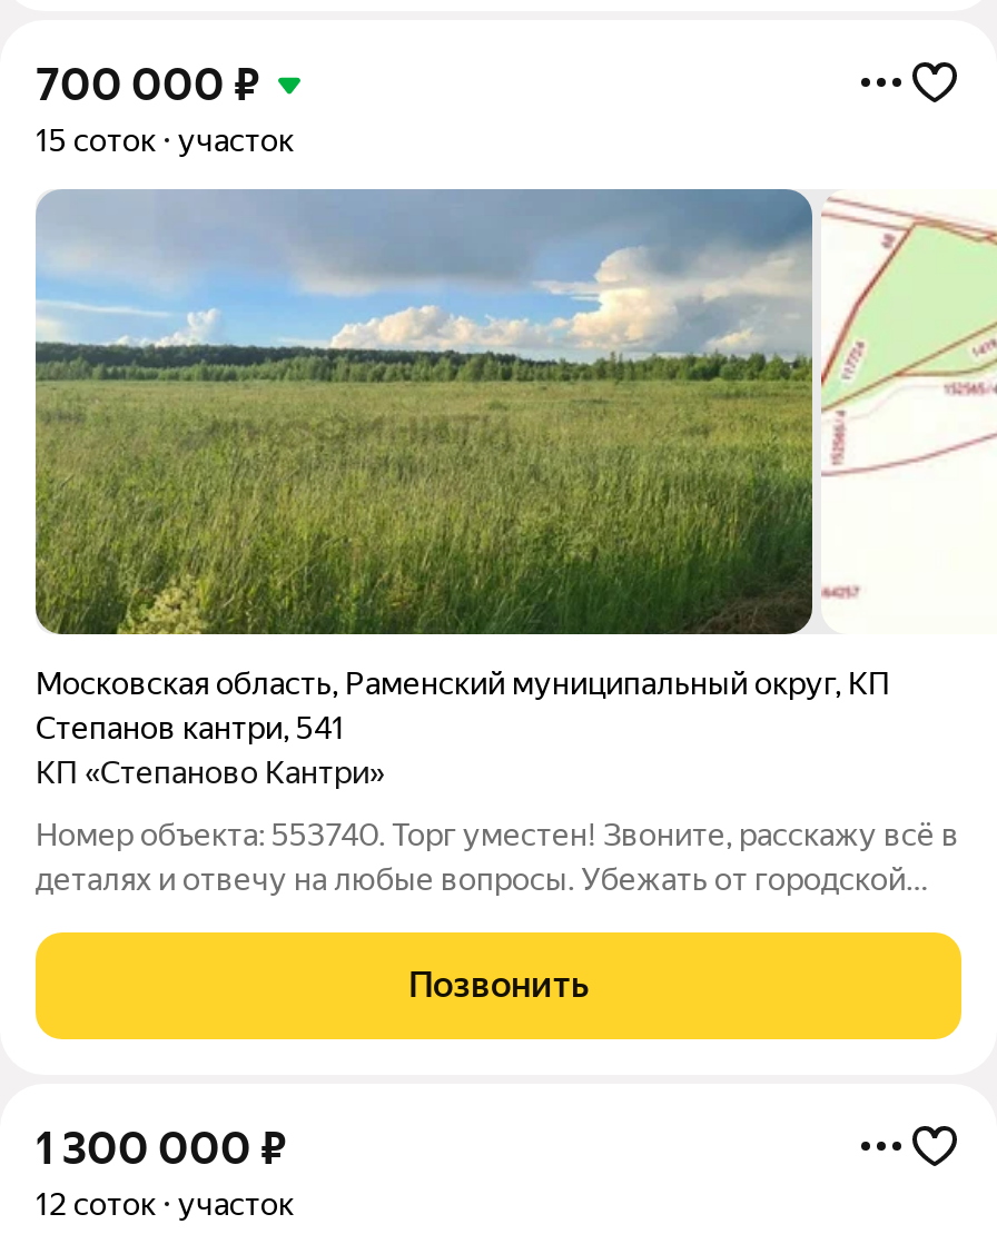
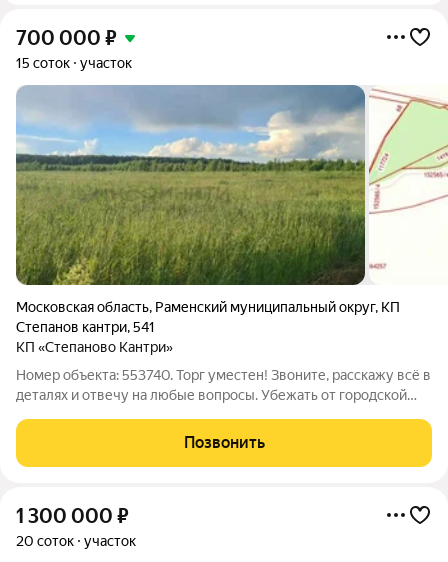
[36,1186,294,1221] 12 соток участок -> [16,533,136,549] 20 соток участок

